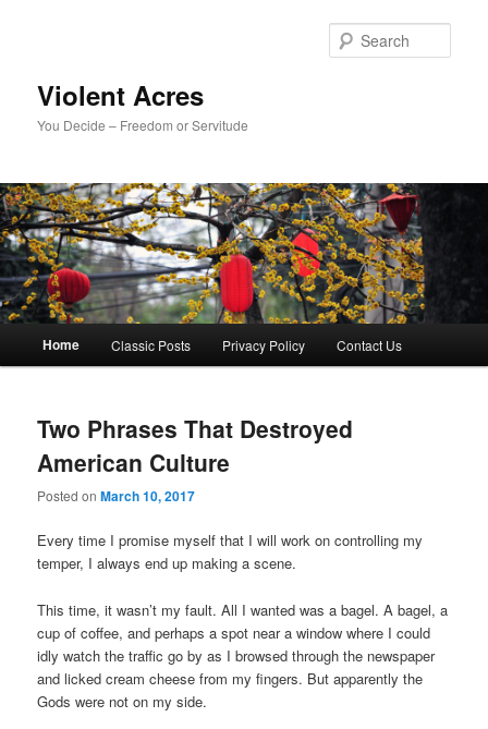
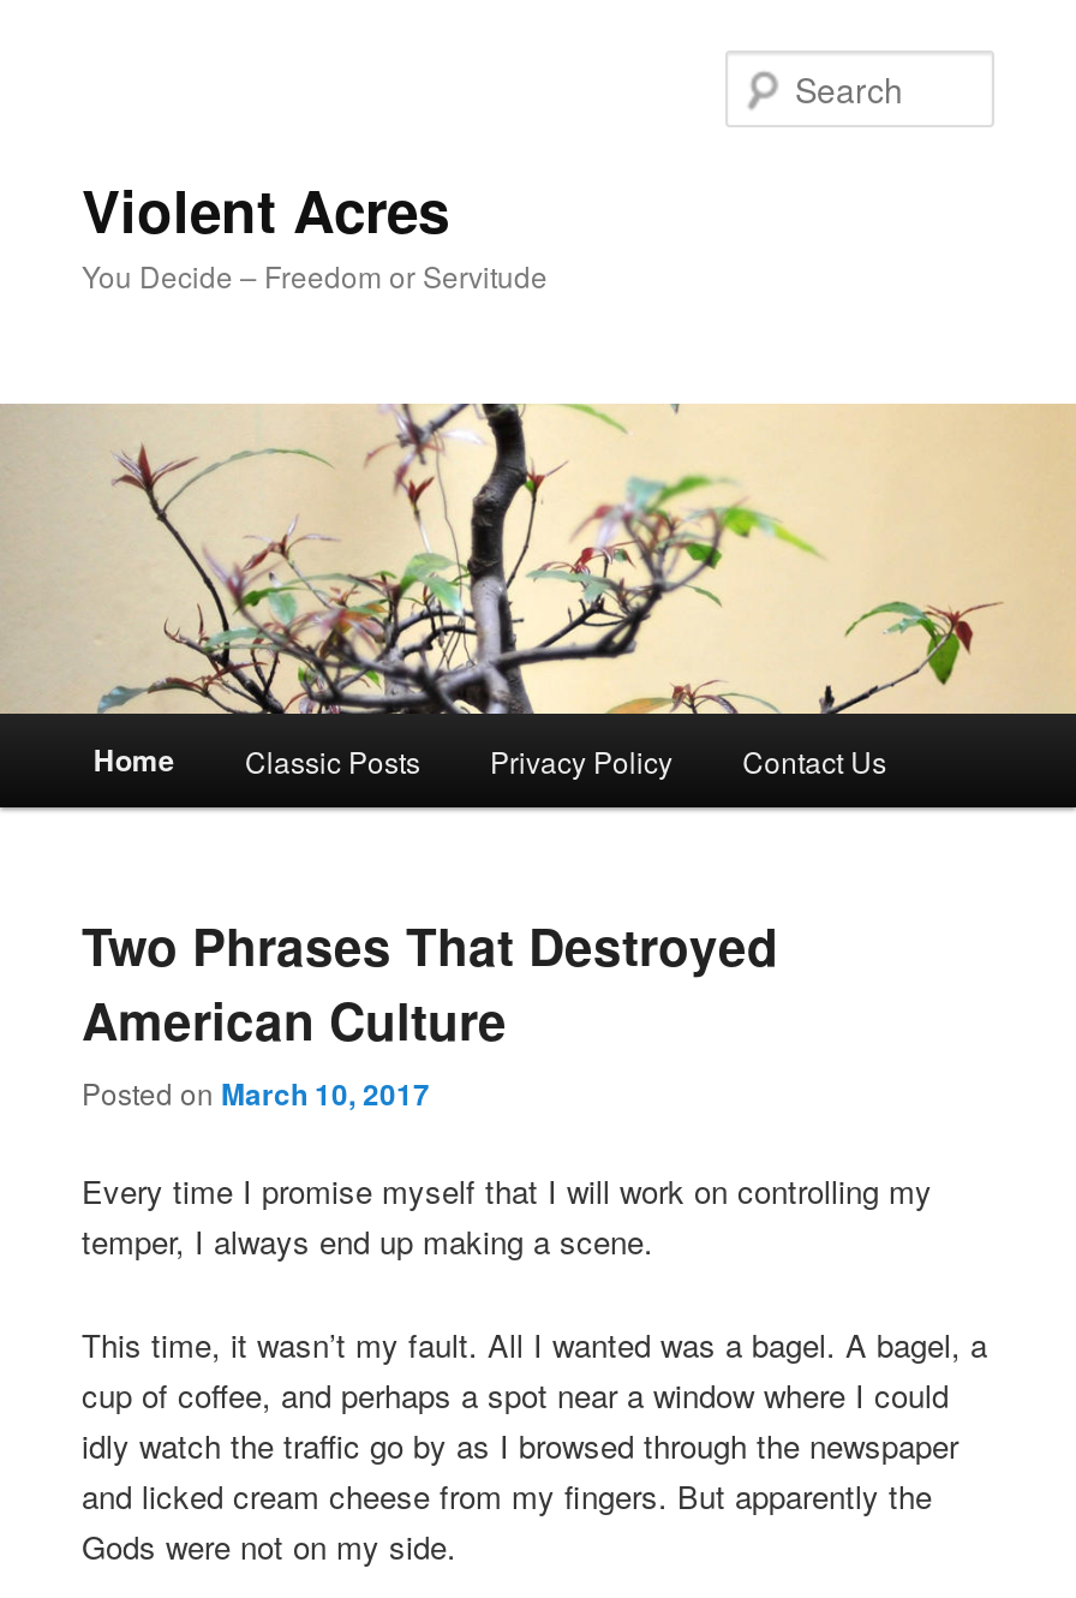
[3,182,485,325] [image] -> [7,404,1069,716] [image]

